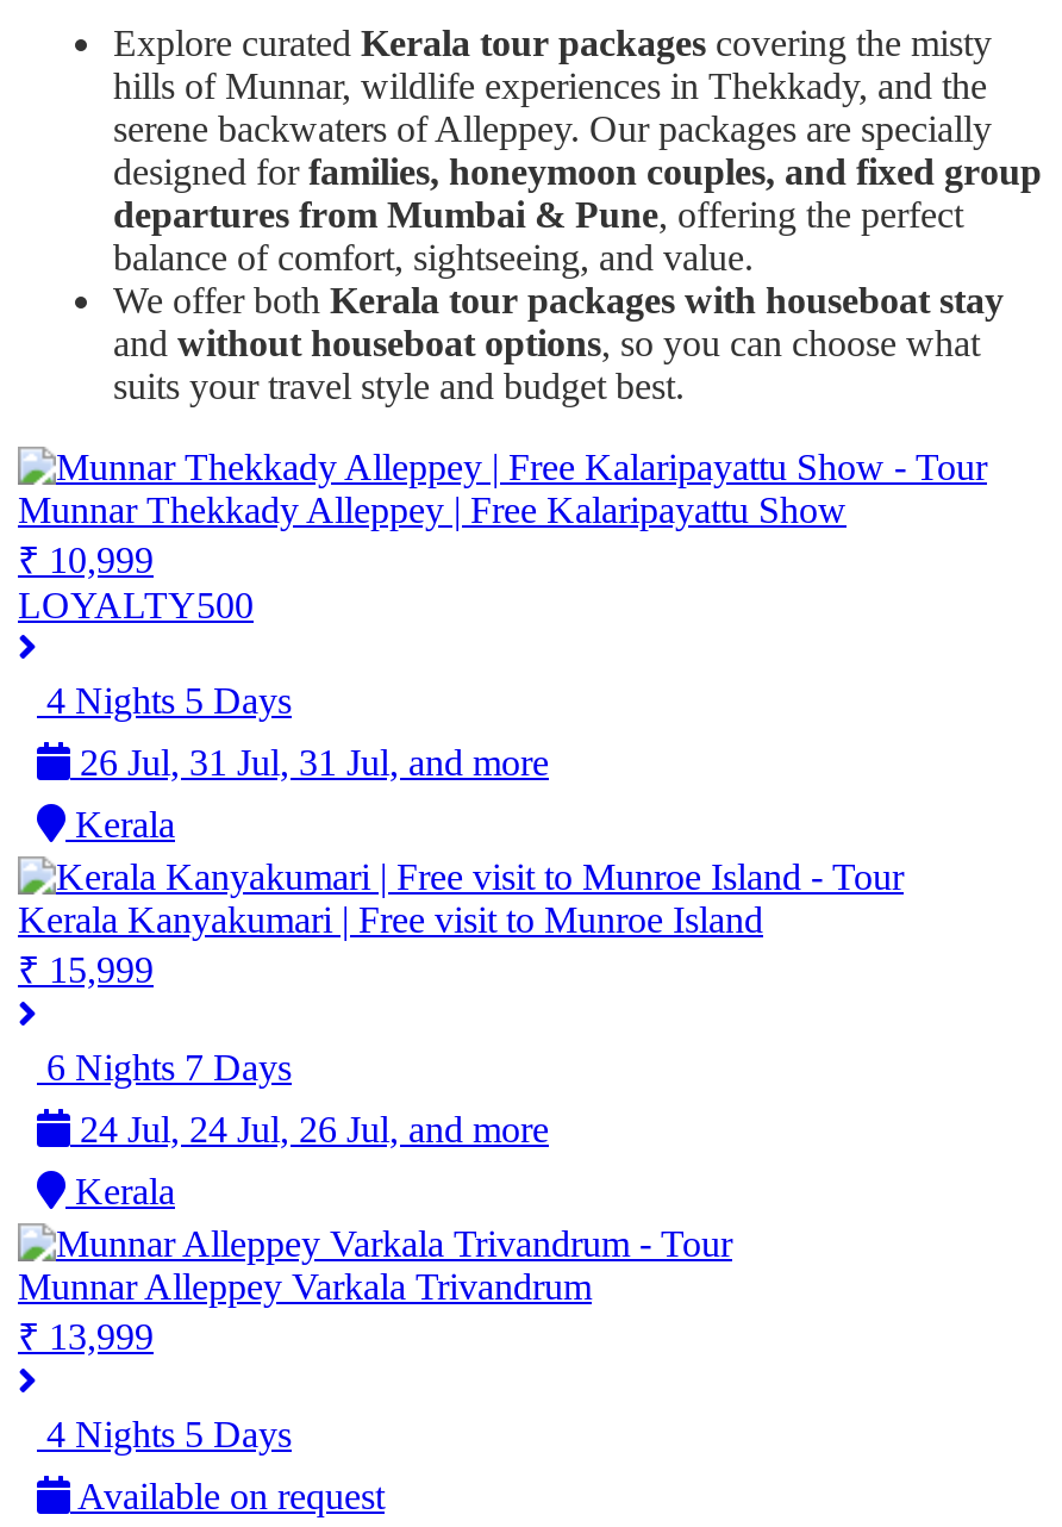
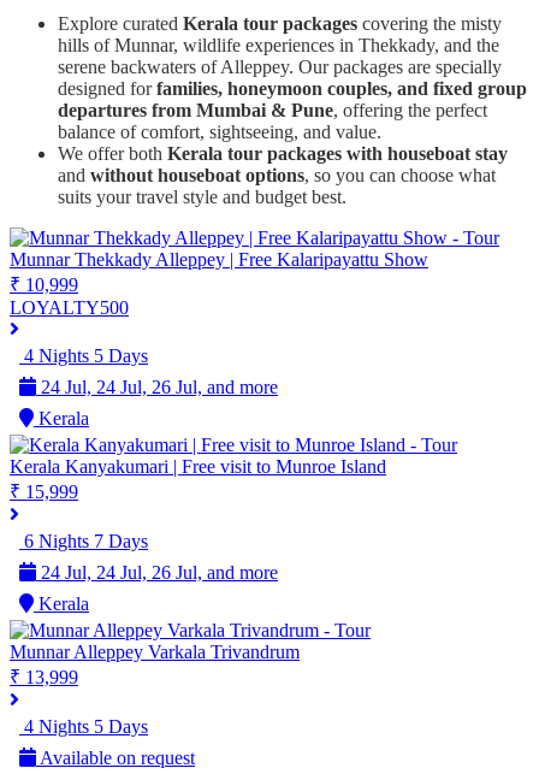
[70,741,549,782] 26 Jul, 31 Jul, 31 Jul, and more -> [36,376,278,397] 24 Jul, 24 Jul, 26 Jul, and more

